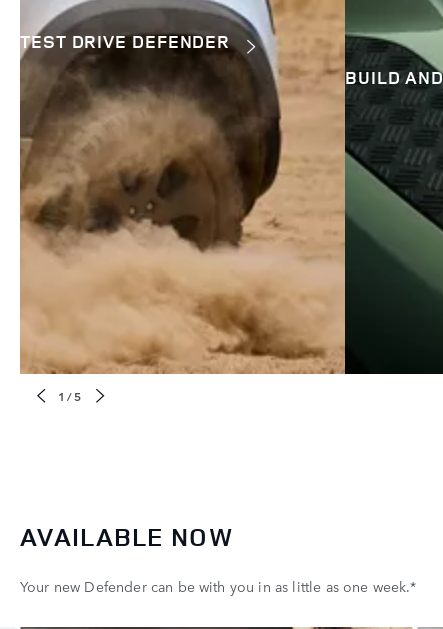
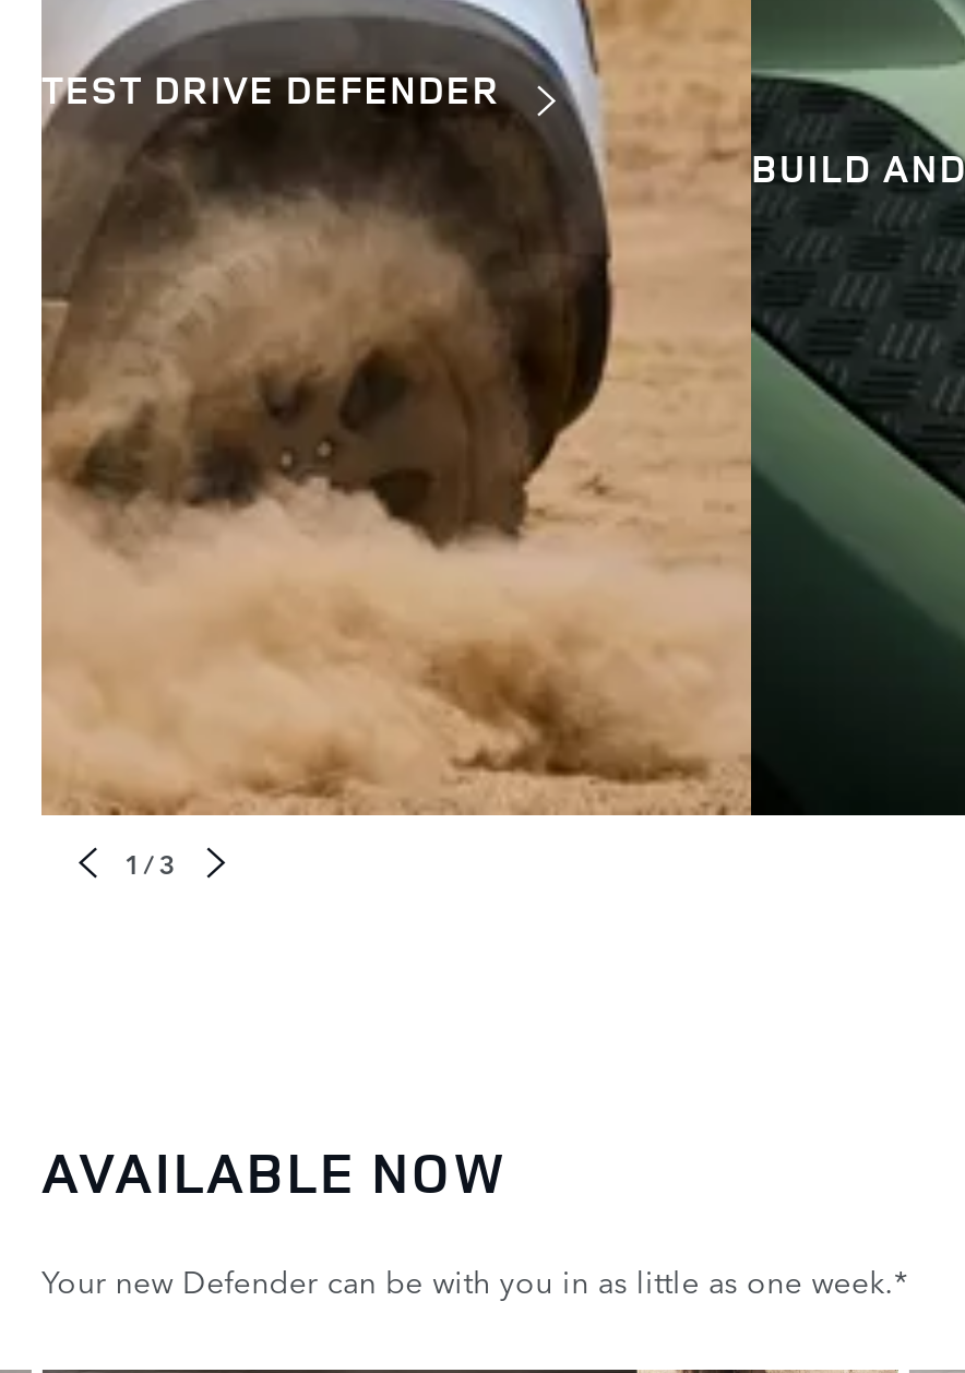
[58,387,83,405] 1/5 -> [124,845,179,884] 1/3

